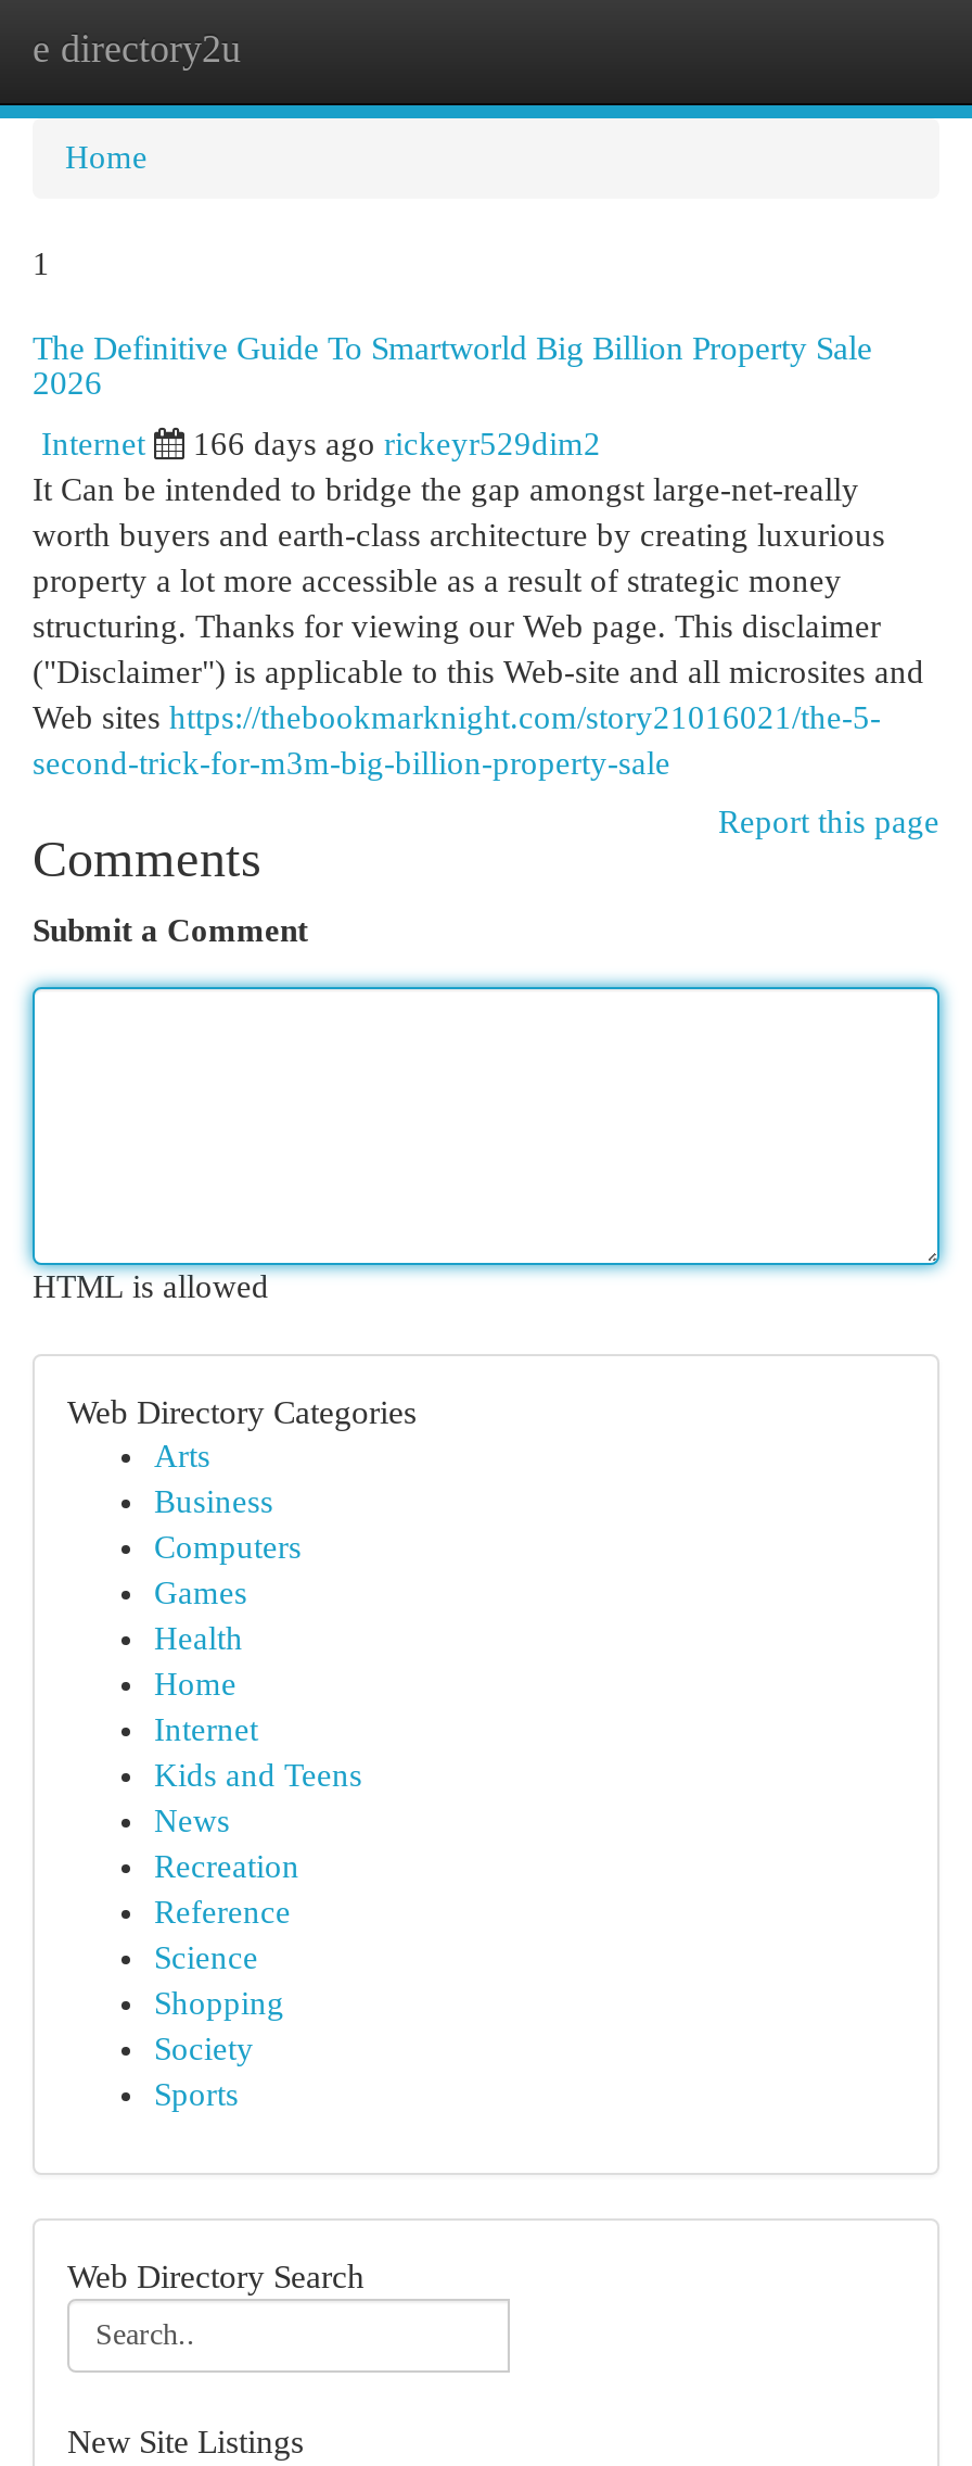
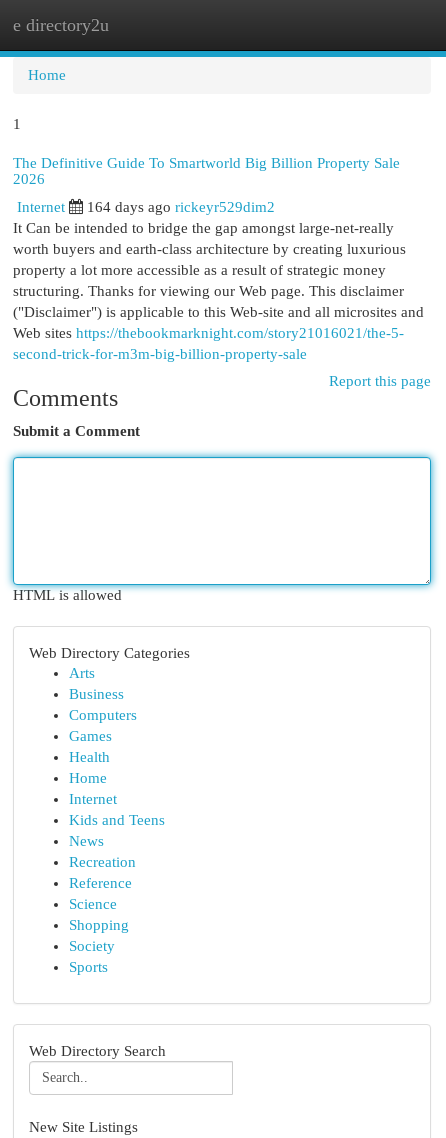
[193,427,601,461] 166 days ago rickeyr529dim2 -> [87,199,275,215] 164 days ago rickeyr529dim2

